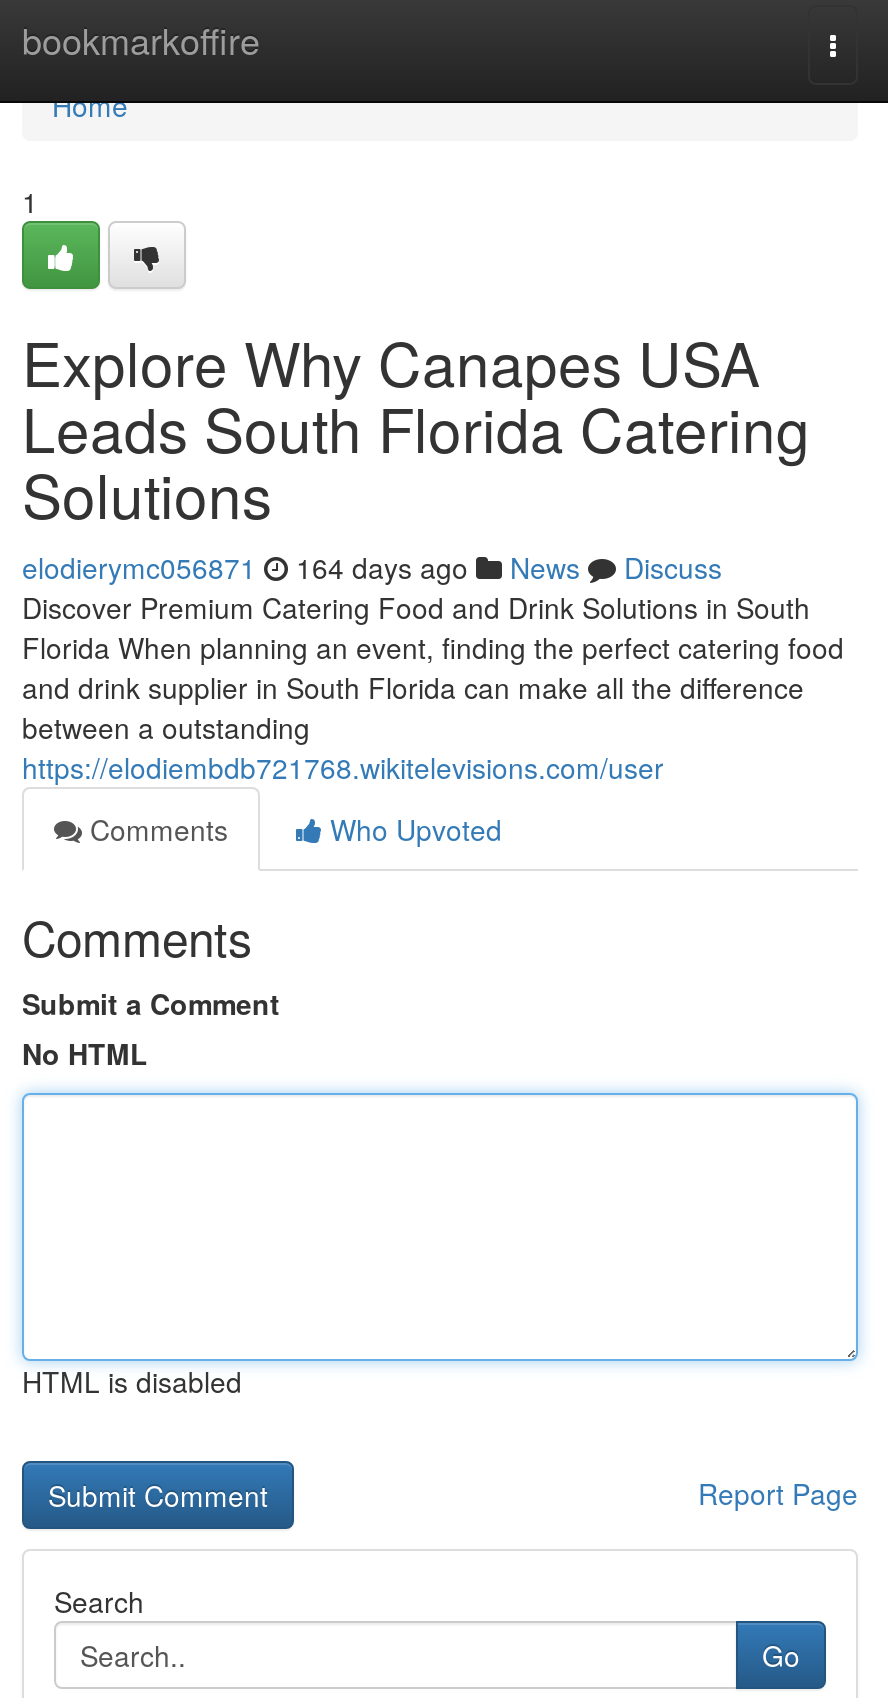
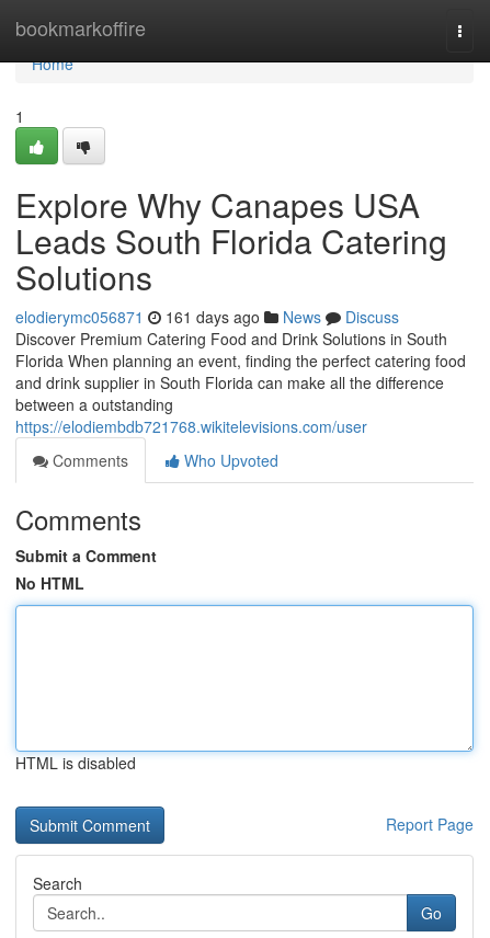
[22,547,722,587] elodierymc056871 164 days ago News Discuss -> [15,306,399,328] elodierymc056871 161 days ago News Discuss

